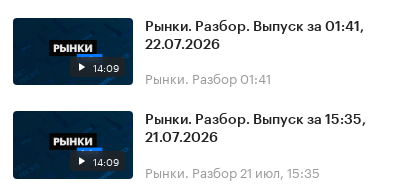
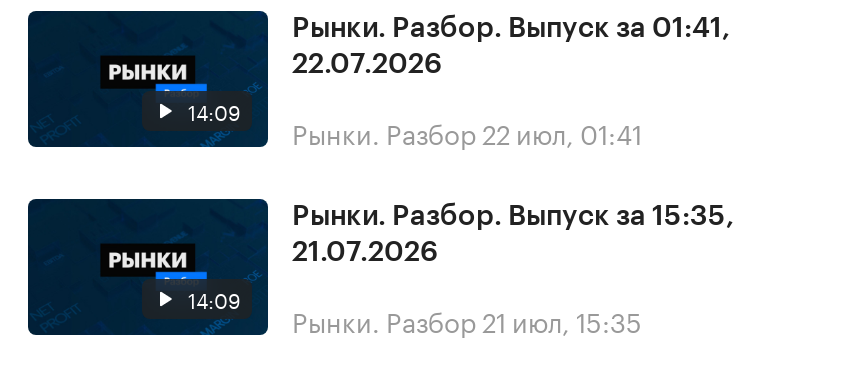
[145,67,271,87] Рынки. Разбор 01:41 -> [292,111,642,151] Рынки. Разбор 22 июл, 01:41

